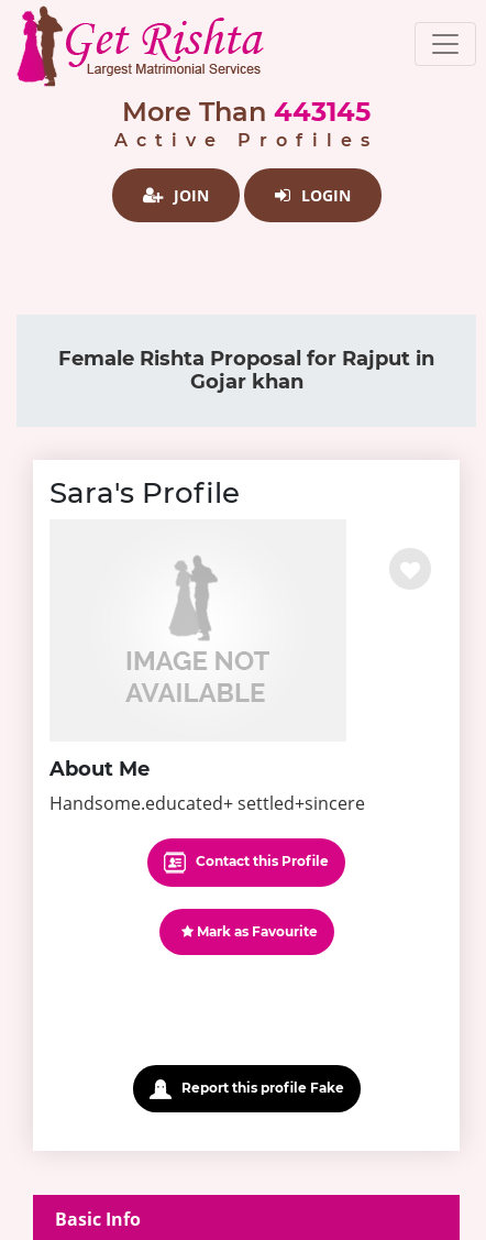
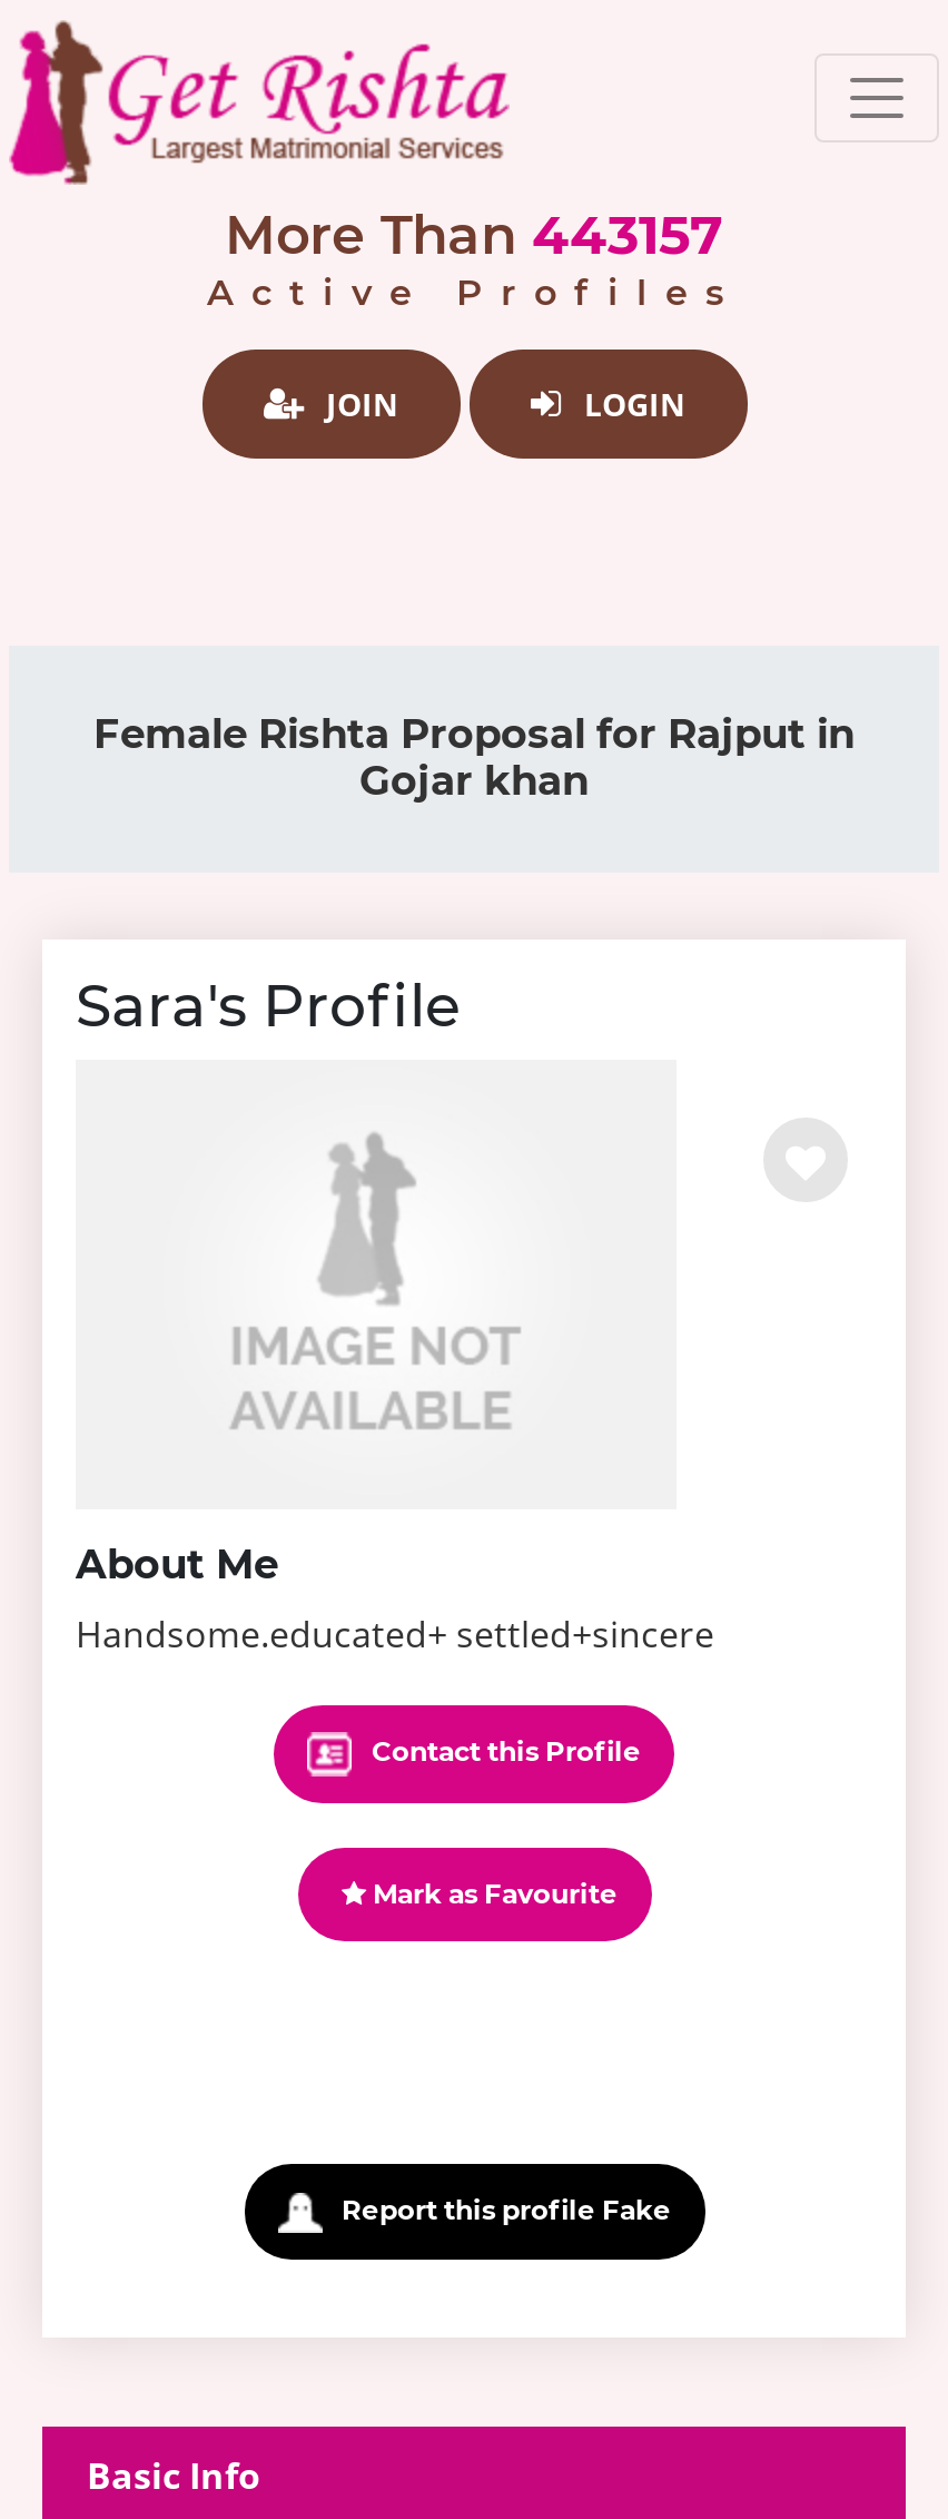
[122,96,371,128] More Than 443145 -> [225,203,723,267] More Than 443157

